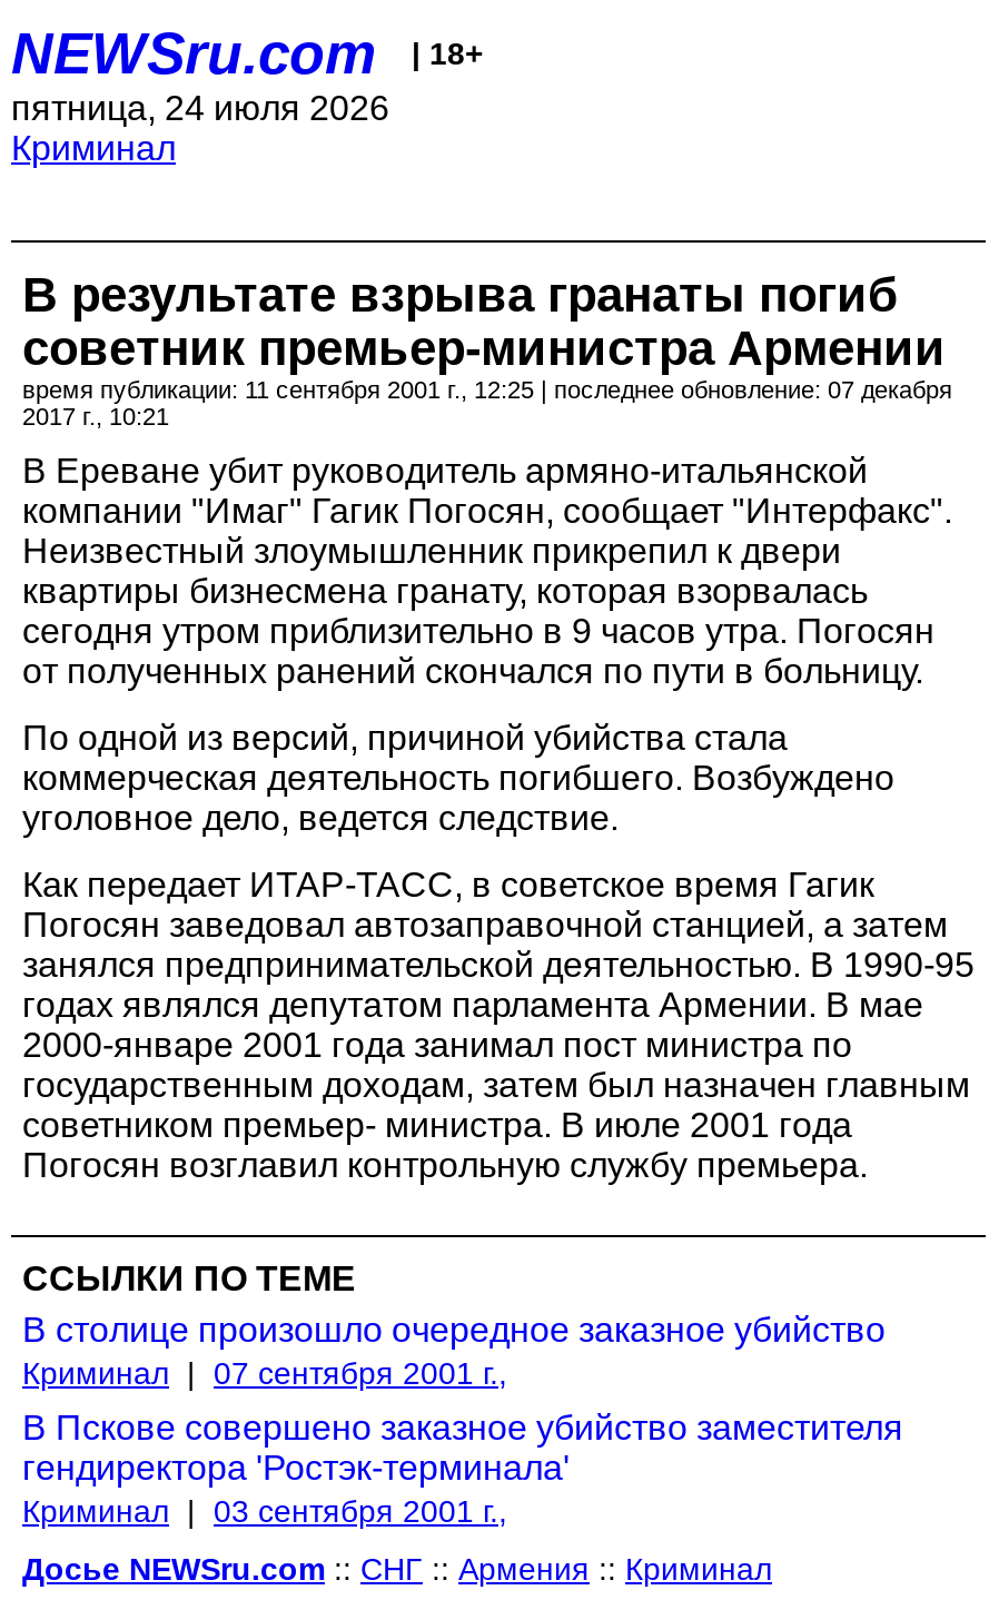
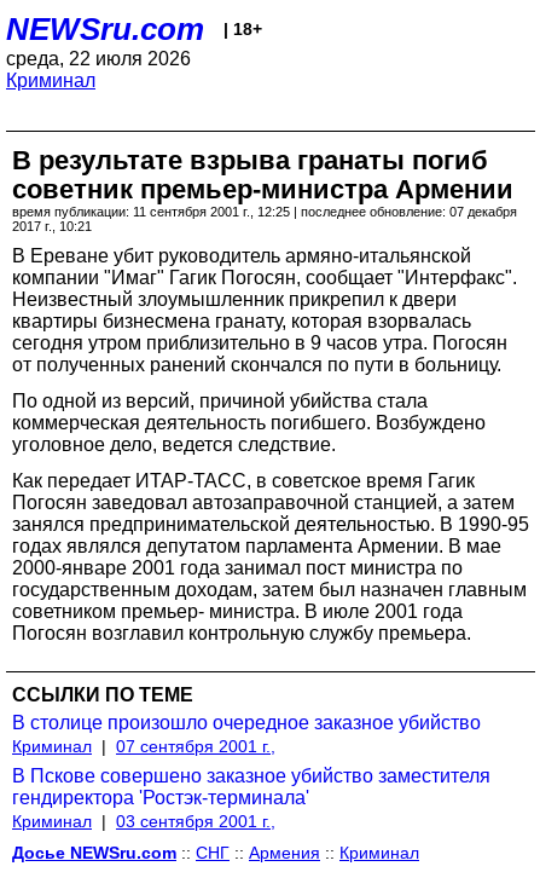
[11,89,389,127] пятница, 24 июля 2026 -> [6,48,191,69] среда, 22 июля 2026

